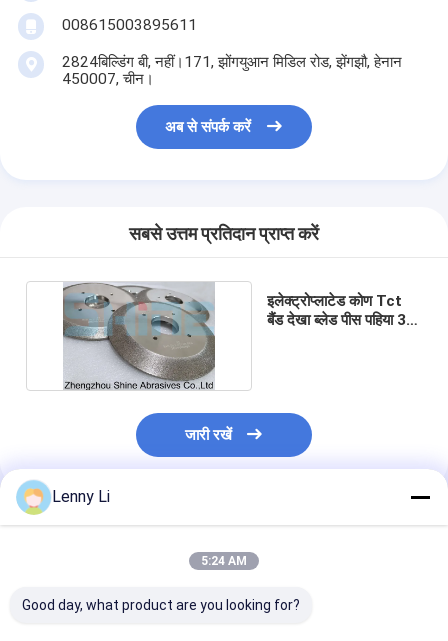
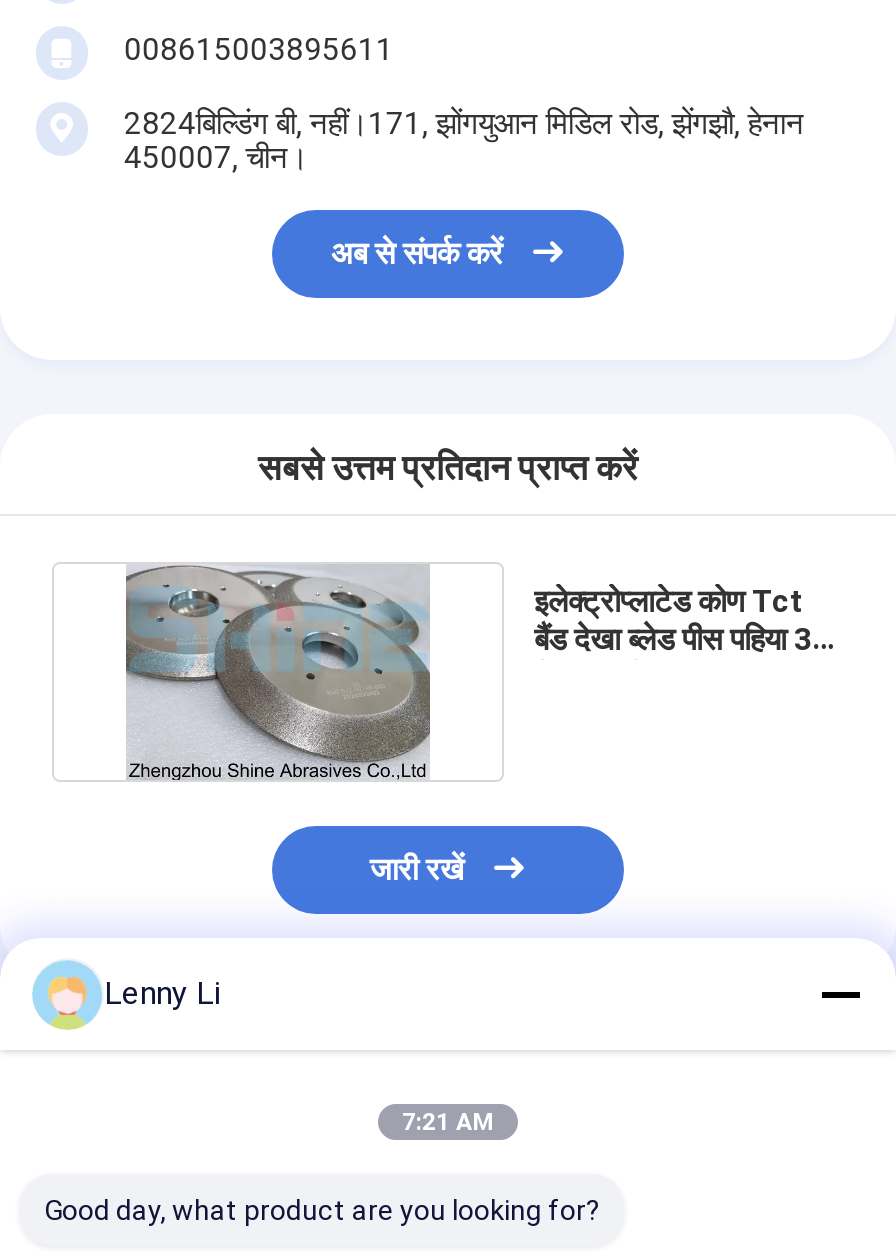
[201,554,247,568] 5:24 AM -> [402,1108,494,1136] 7:21 AM

